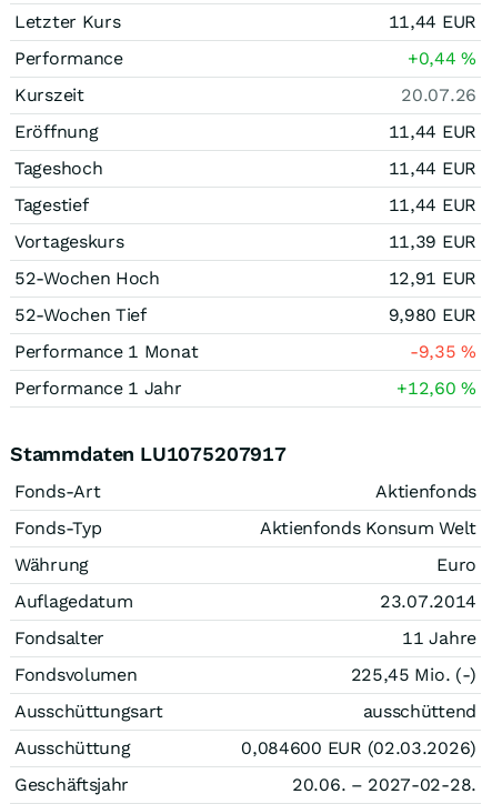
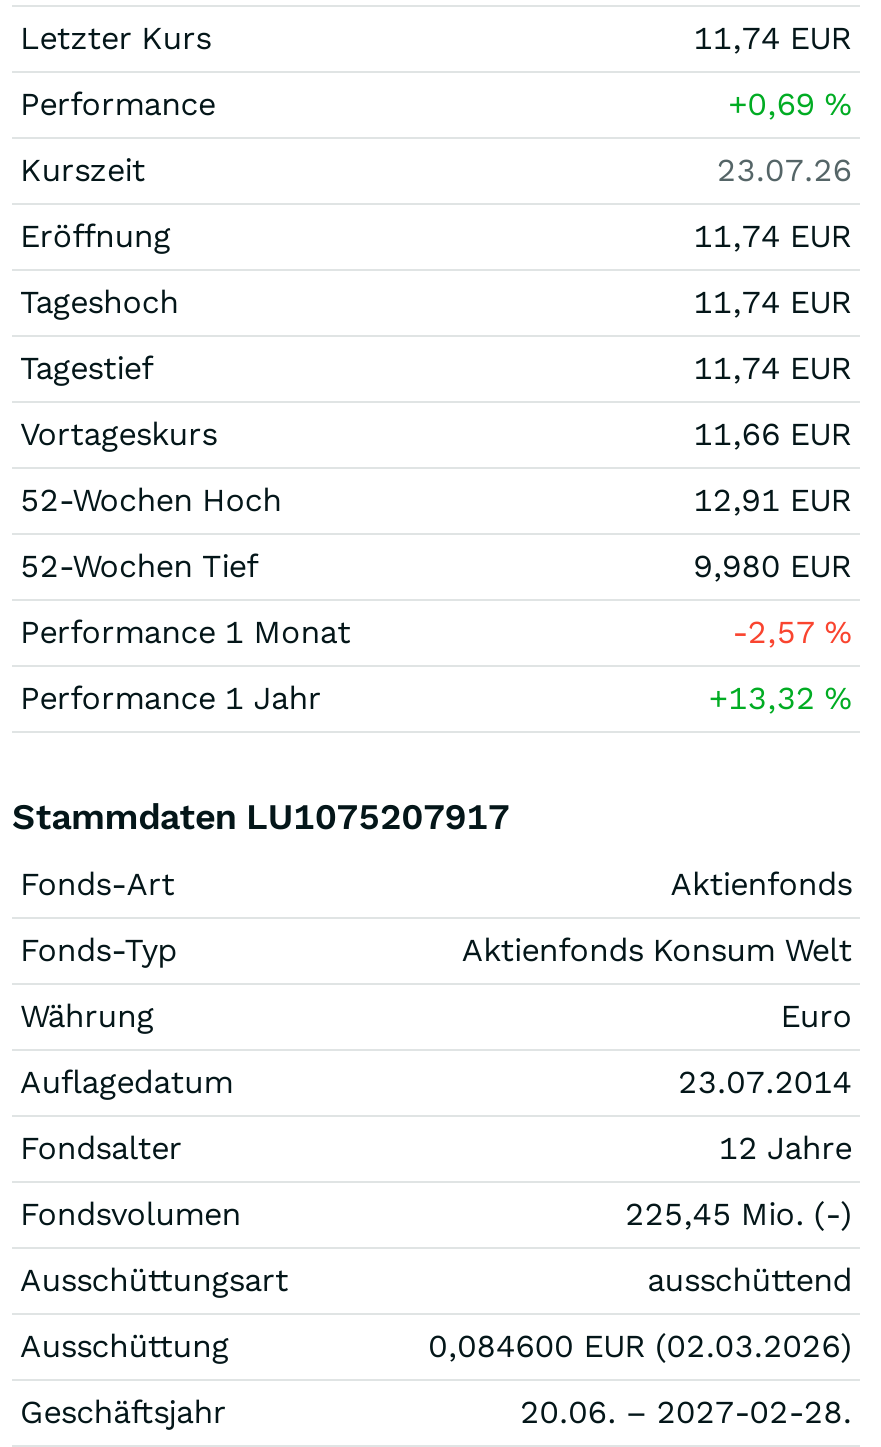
[388,11,476,32] 11,44 EUR -> [693,19,852,57] 11,74 EUR
[408,48,476,69] +0,44% -> [728,85,852,123] +0,69%
[401,84,476,105] 20.07.26 -> [717,151,852,189] 23.07.26
[388,121,476,142] 11,44 EUR -> [693,217,852,255] 11,74 EUR
[388,158,476,179] 11,44 EUR -> [693,283,852,321] 11,74 EUR
[388,194,476,215] 11,44 EUR -> [693,349,852,387] 11,74 EUR
[388,231,476,252] 11,39 EUR -> [693,415,852,453] 11,66 EUR
[410,341,476,362] -9,35% -> [732,613,852,651] -2,57%
[397,378,476,399] +12,60% -> [709,679,852,717] +13,32%
[402,627,476,649] 11 Jahre -> [719,1129,852,1167] 12 Jahre

